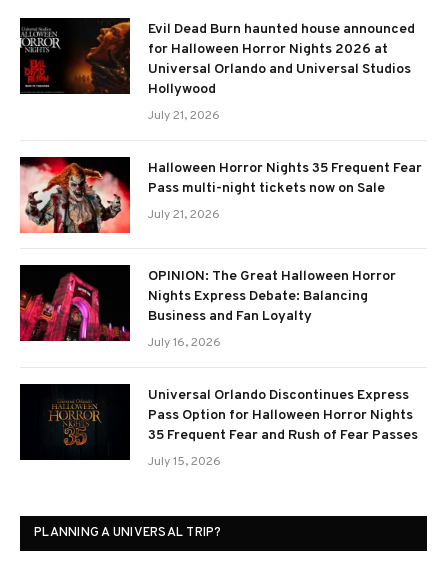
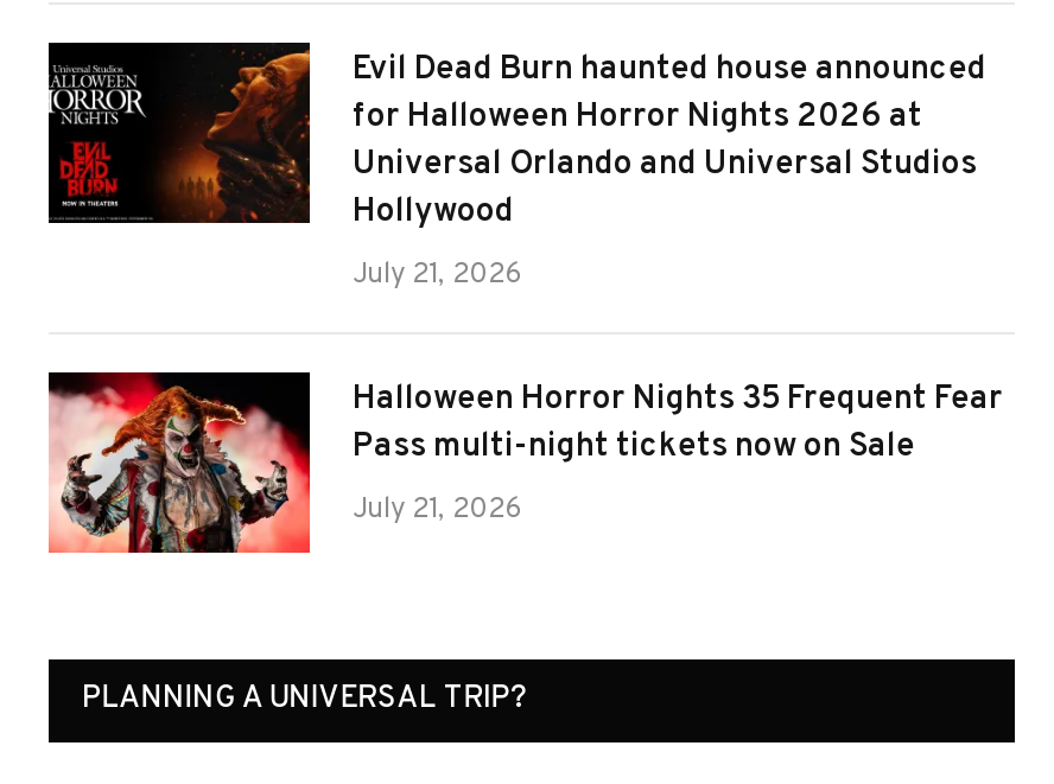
[19,264,418,470] [image] | OPINION: The Great Halloween Horror | Nights Express Debate: Balancing | Business and Fan Loyalty | July 16, 2026 | Universal Orlando Discontinues Express | Pass Option for Halloween Horror Nights | 35 Frequent Fear and Rush of Fear Passes | July 15, 2026 -> none
[19,383,131,461] [image] -> none

